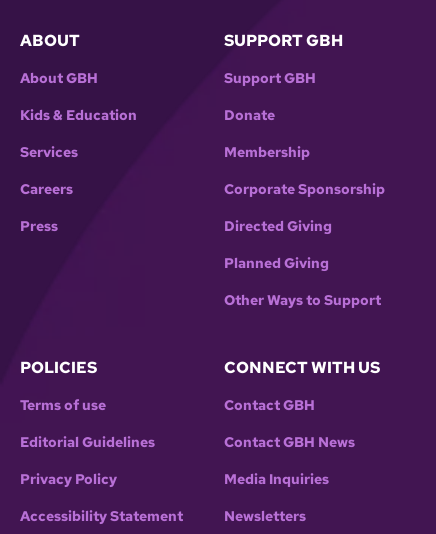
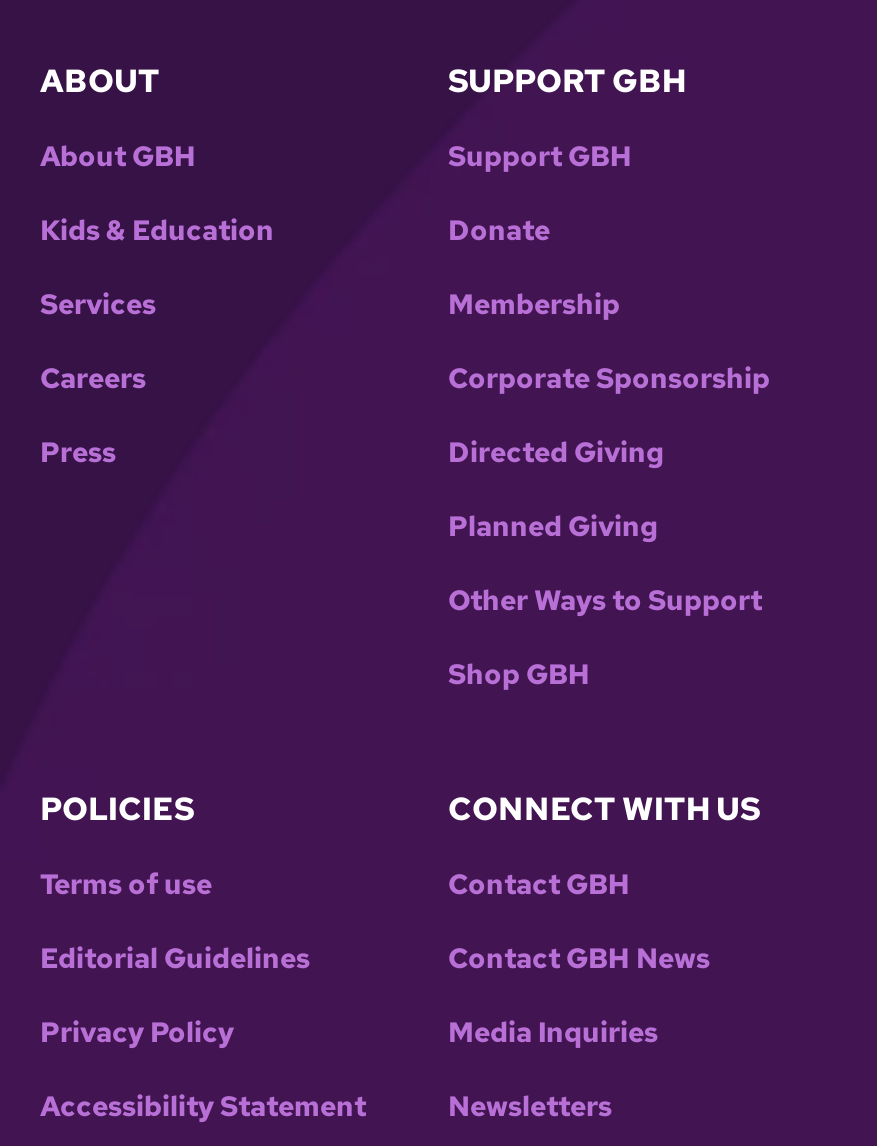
none -> [448,656,590,692] Shop GBH

